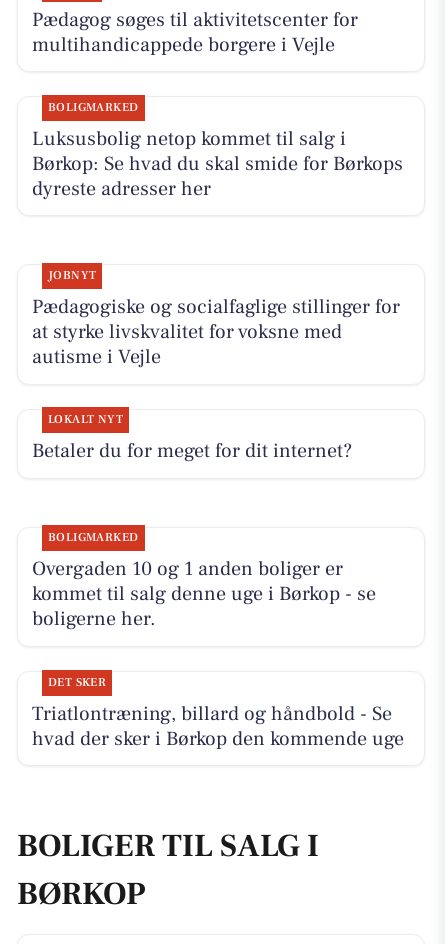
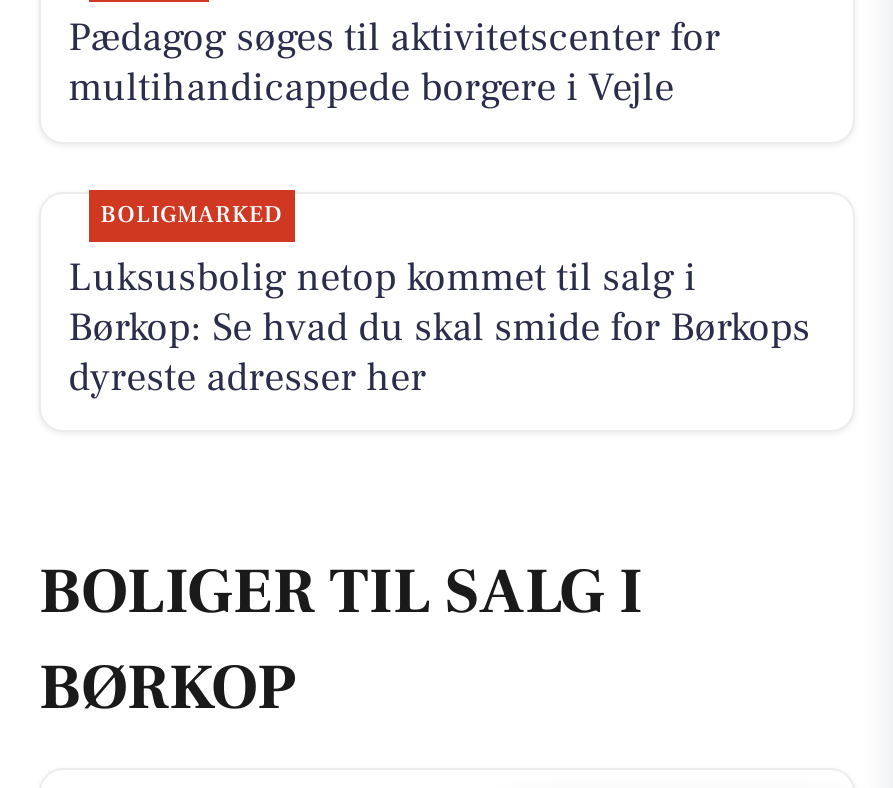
[32,268,400,464] JOBNYT | Pædagogiske og socialfaglige stillinger for | at styrke livskvalitet for voksne med | autisme i Vejle | LOKALT NYT | Betaler du for meget for dit internet? -> none
[32,530,404,752] BOLIGMARKED | Overgaden 10 og 1 anden boliger er | kommet til salg denne uge i Børkop - se | boligerne her. | DET SKER | Triatlontræning, billard og håndbold - Se | hvad der sker i Børkop den kommende uge -> none

